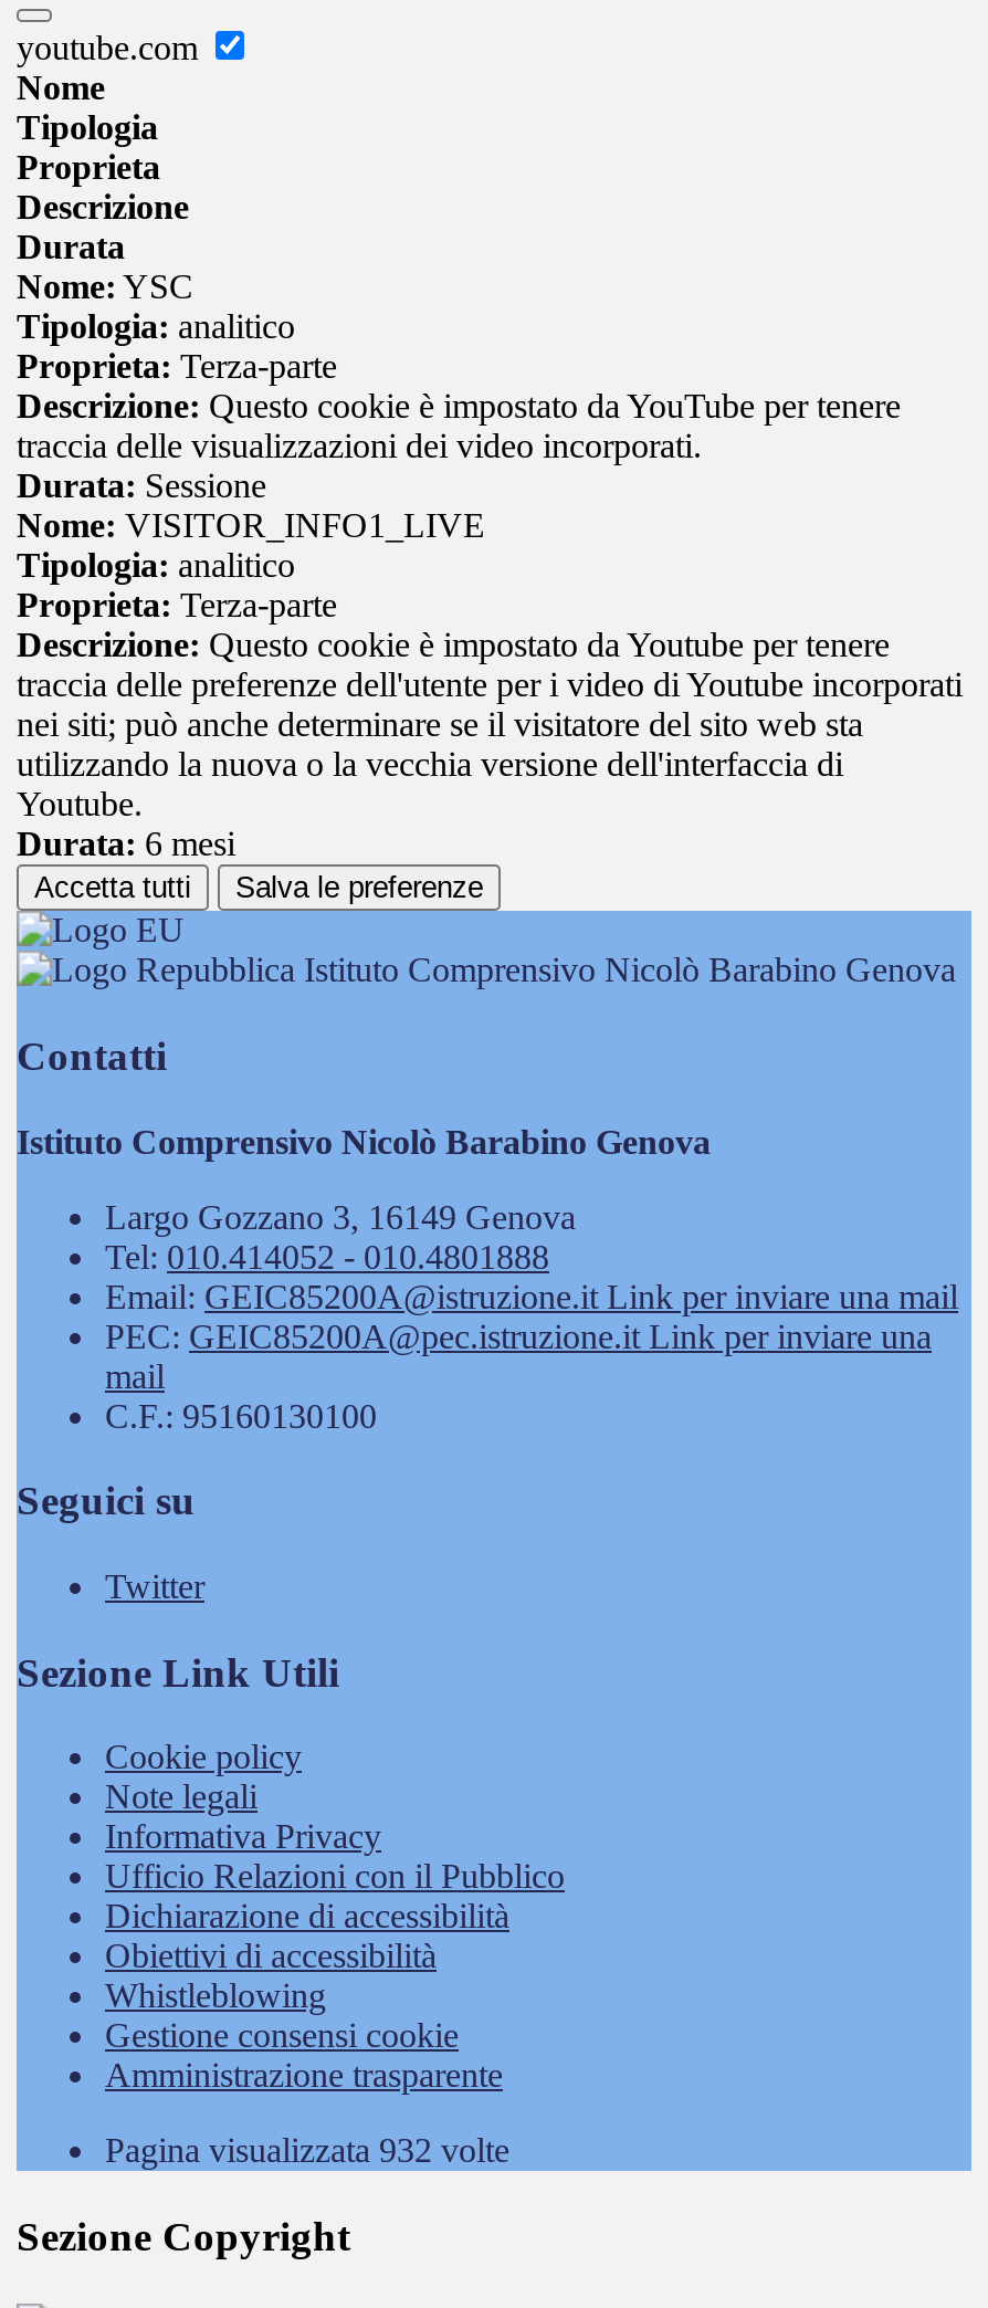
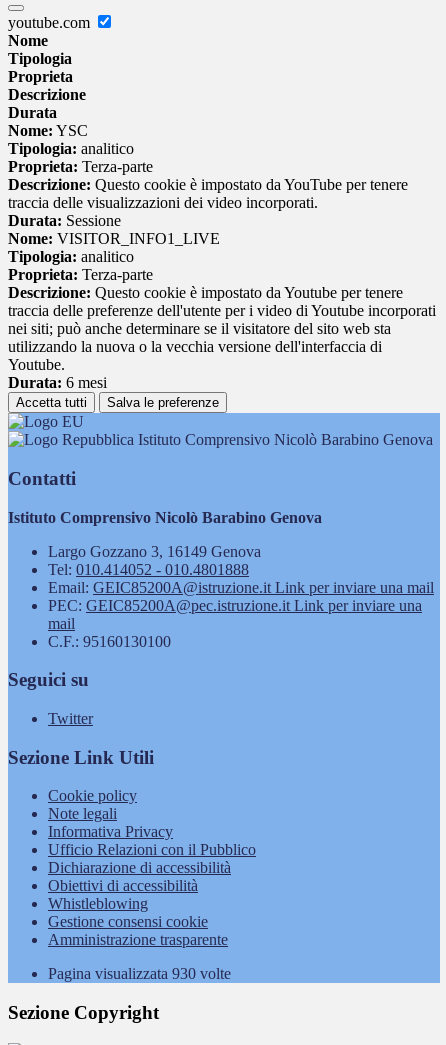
[105,2132,509,2170] Pagina visualizzata 932 volte -> [48,965,231,982] Pagina visualizzata 930 volte

